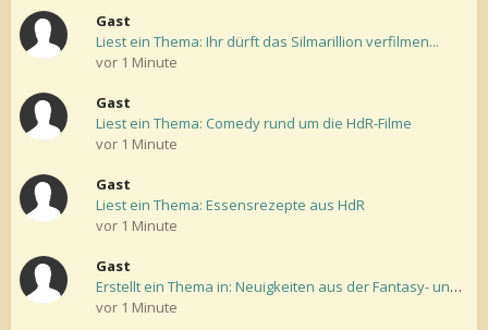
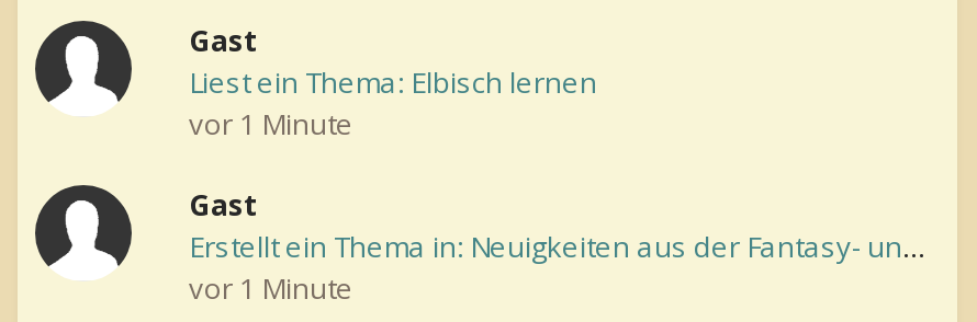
[96,32,439,215] Liest ein Thema: Ihr dürft das Silmarillion verfilmen... | vor 1 Minute | Gast | Liest ein Thema: Comedy rund um die HdR-Filme | vor 1 Minute | Gast | Liest ein Thema: Essensrezepte aus HdR -> [189,62,597,102] Liest ein Thema: Elbisch lernen

